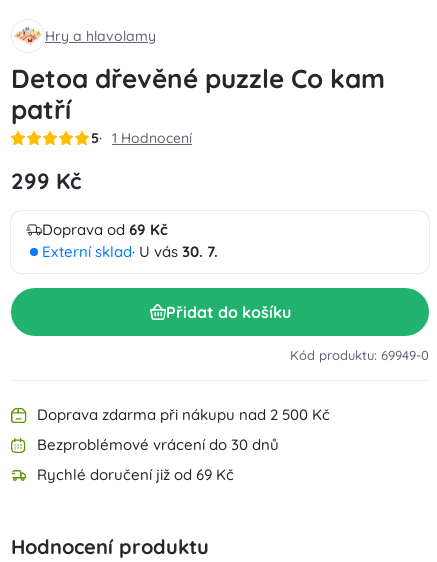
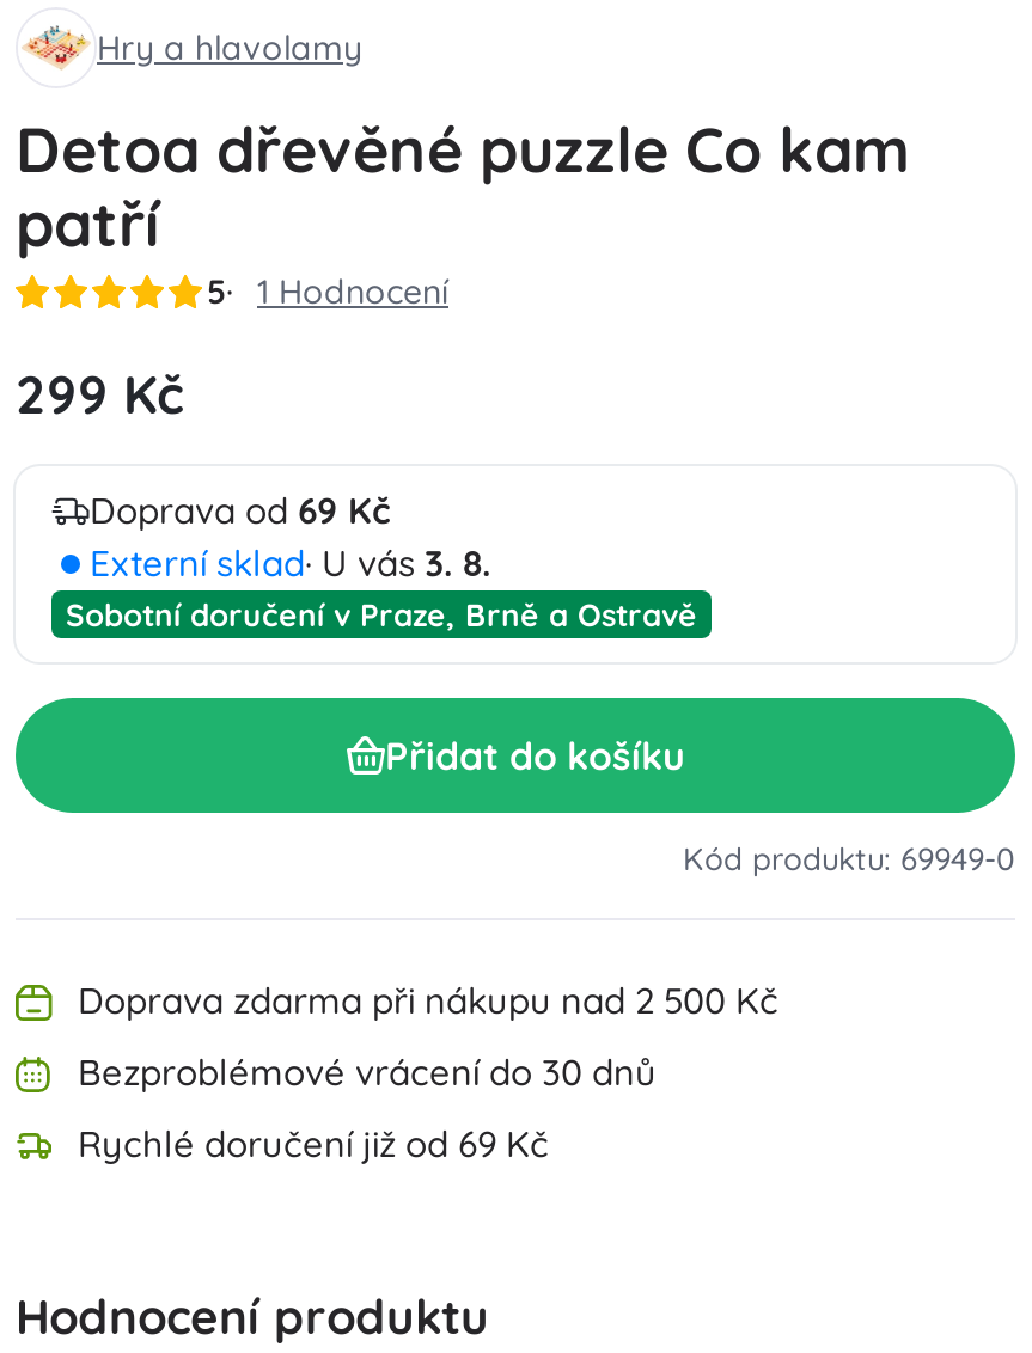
[42,242,218,261] Externí sklad · U vás 30. 7. -> [66,540,697,633] Externí sklad · U vás 3. 8. | Sobotní doručení v Praze, Brně a Ostravě

